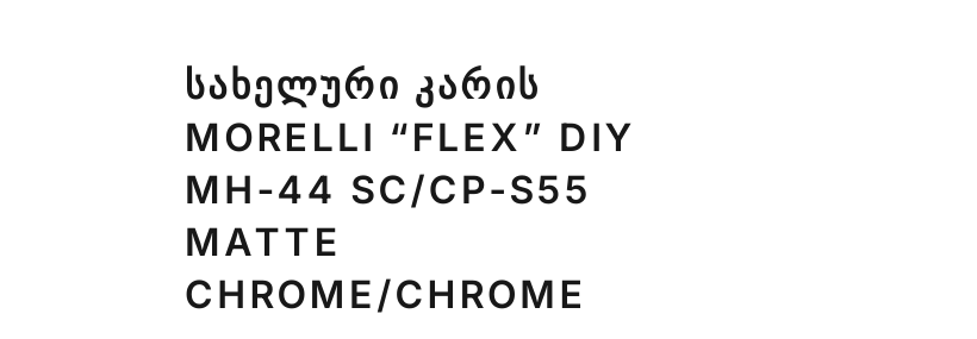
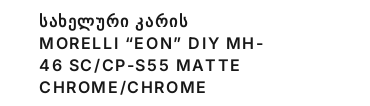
[185,112,635,265] MORELLI “FLEX” DIY | MH-44 SC/CP-S55 | MATTE -> [39,33,265,75] MORELLI “EON” DIY MH- | 46 SC/CP-S55 MATTE

